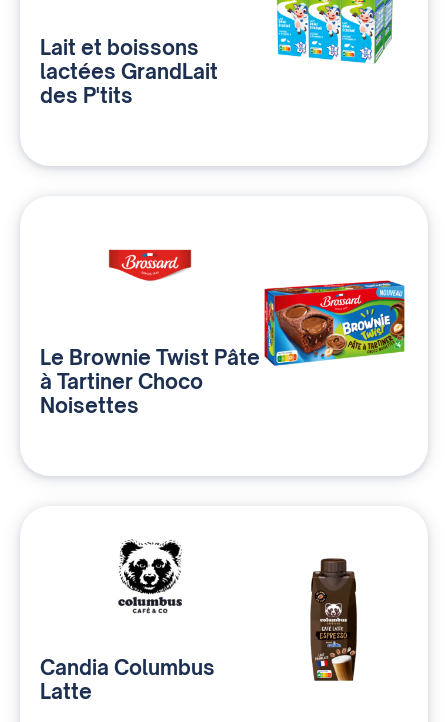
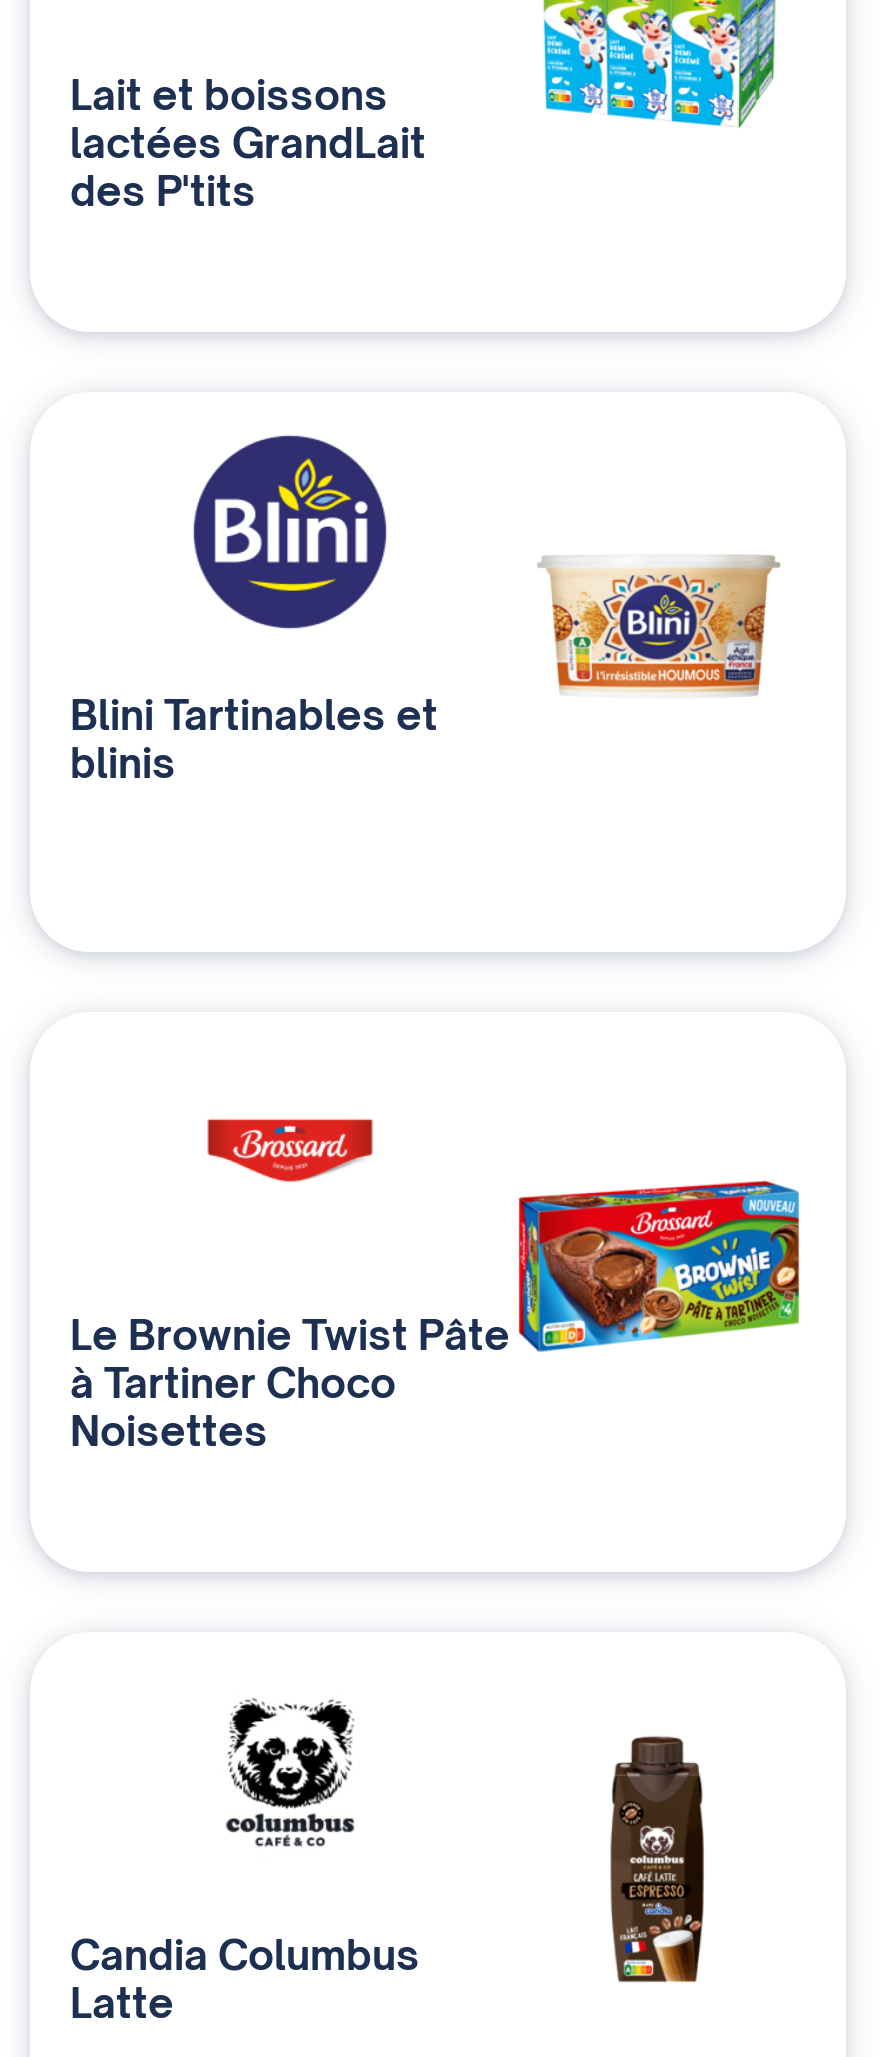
none -> [70,434,438,788] [image] | Blini Tartinables et | blinis
none -> [538,554,780,730] [image]

